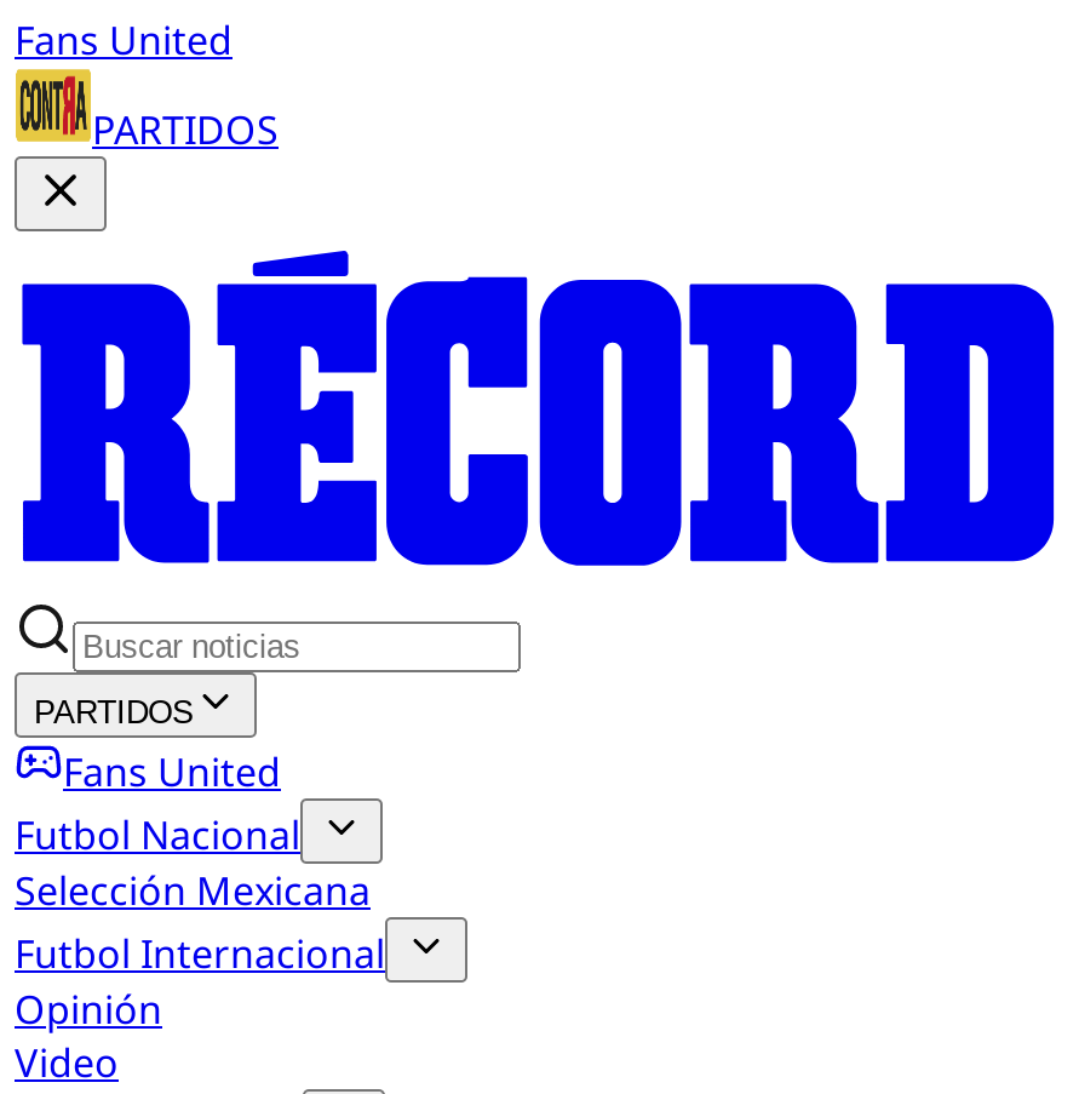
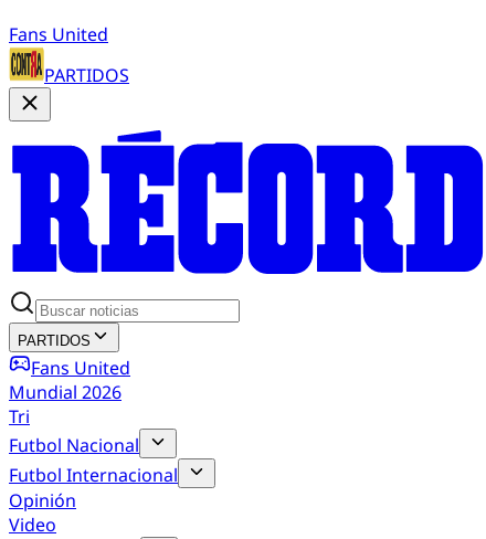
none -> [9,380,121,428] Mundial 2026 | Tri
moved [15,807,300,860] -> [9,433,139,457]: Futbol Nacional
[15,863,371,916] Selección Mexicana -> none

